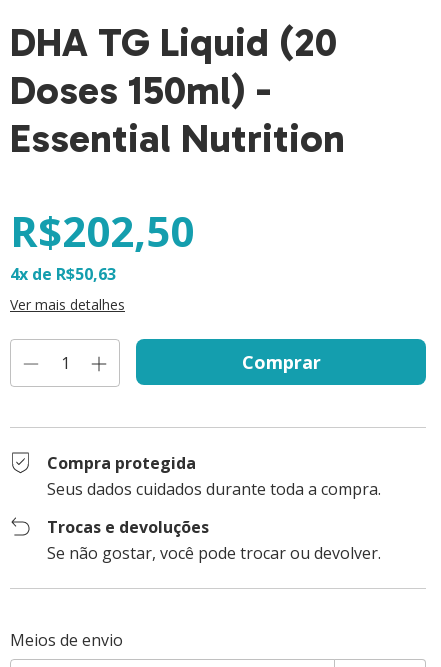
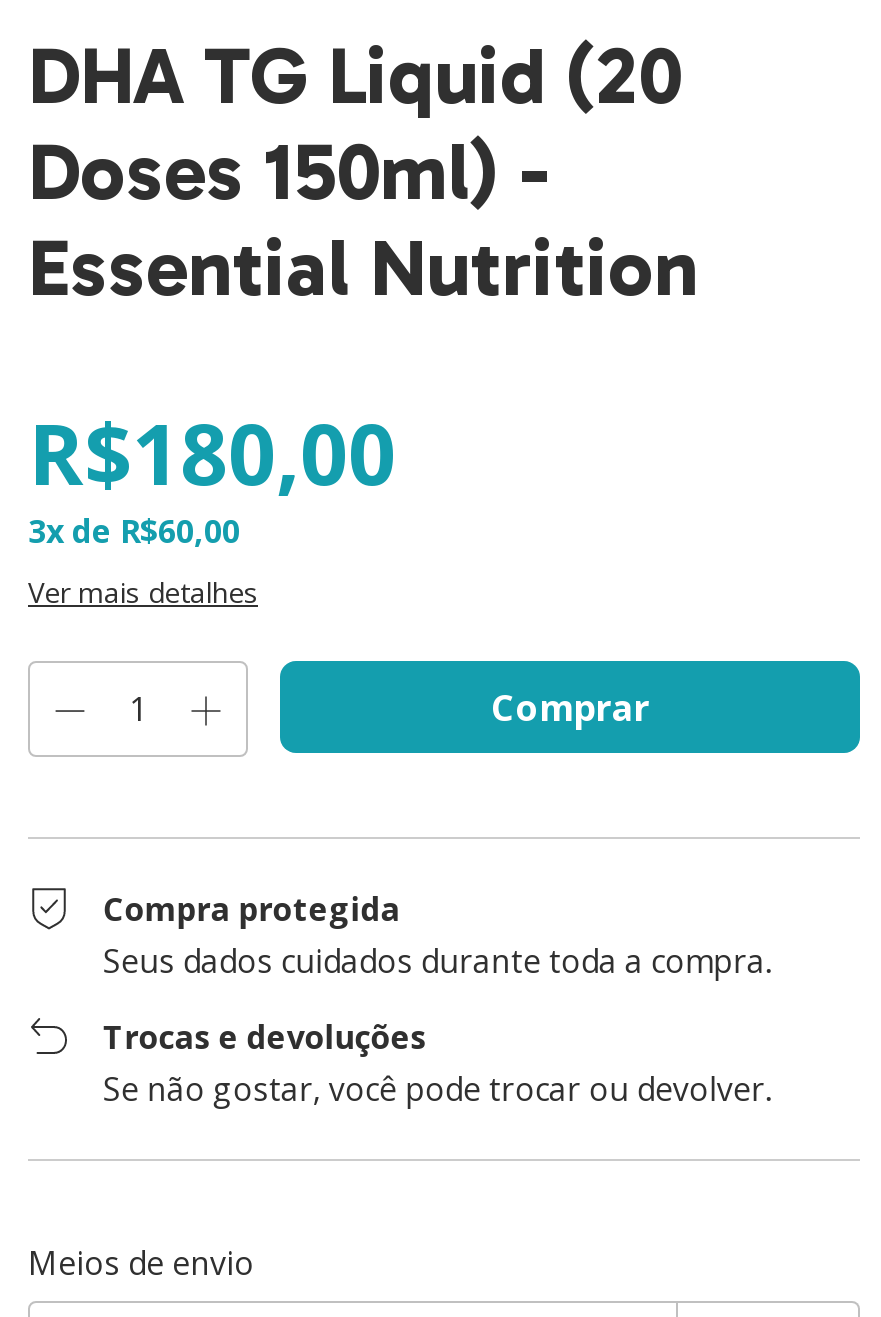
[10,202,194,285] R$202,50 | 4x de R$50,63 -> [28,396,396,554] R$180,00 | 3x de R$60,00

